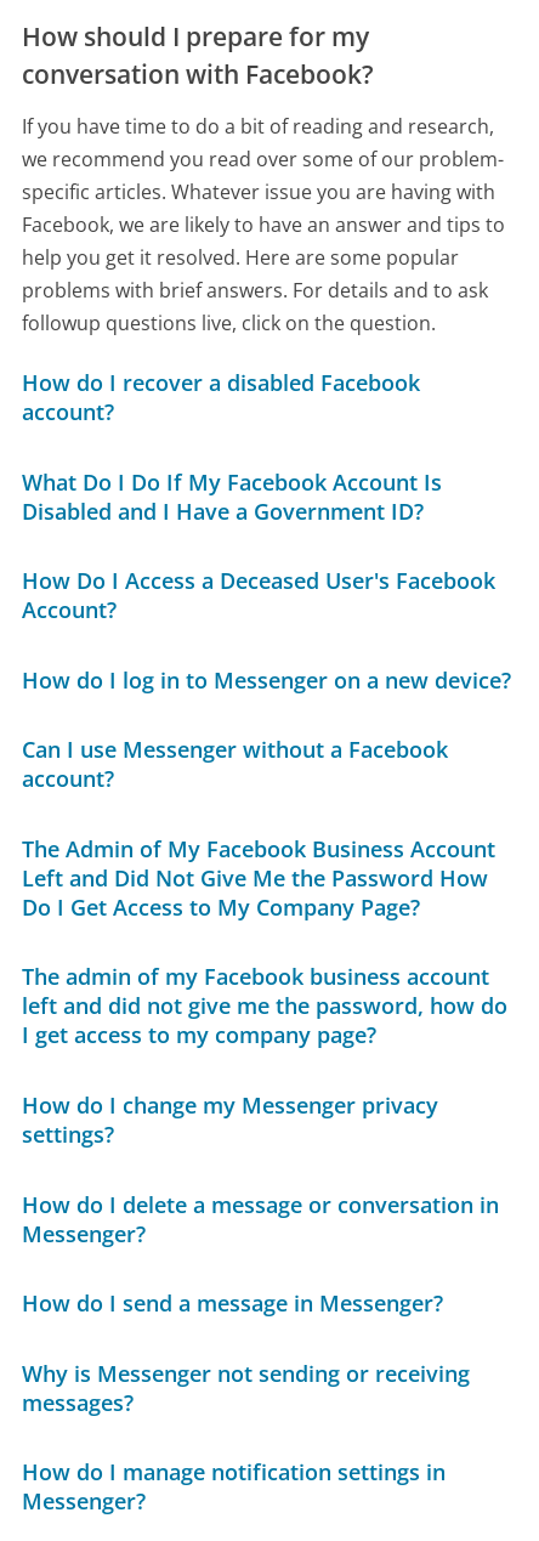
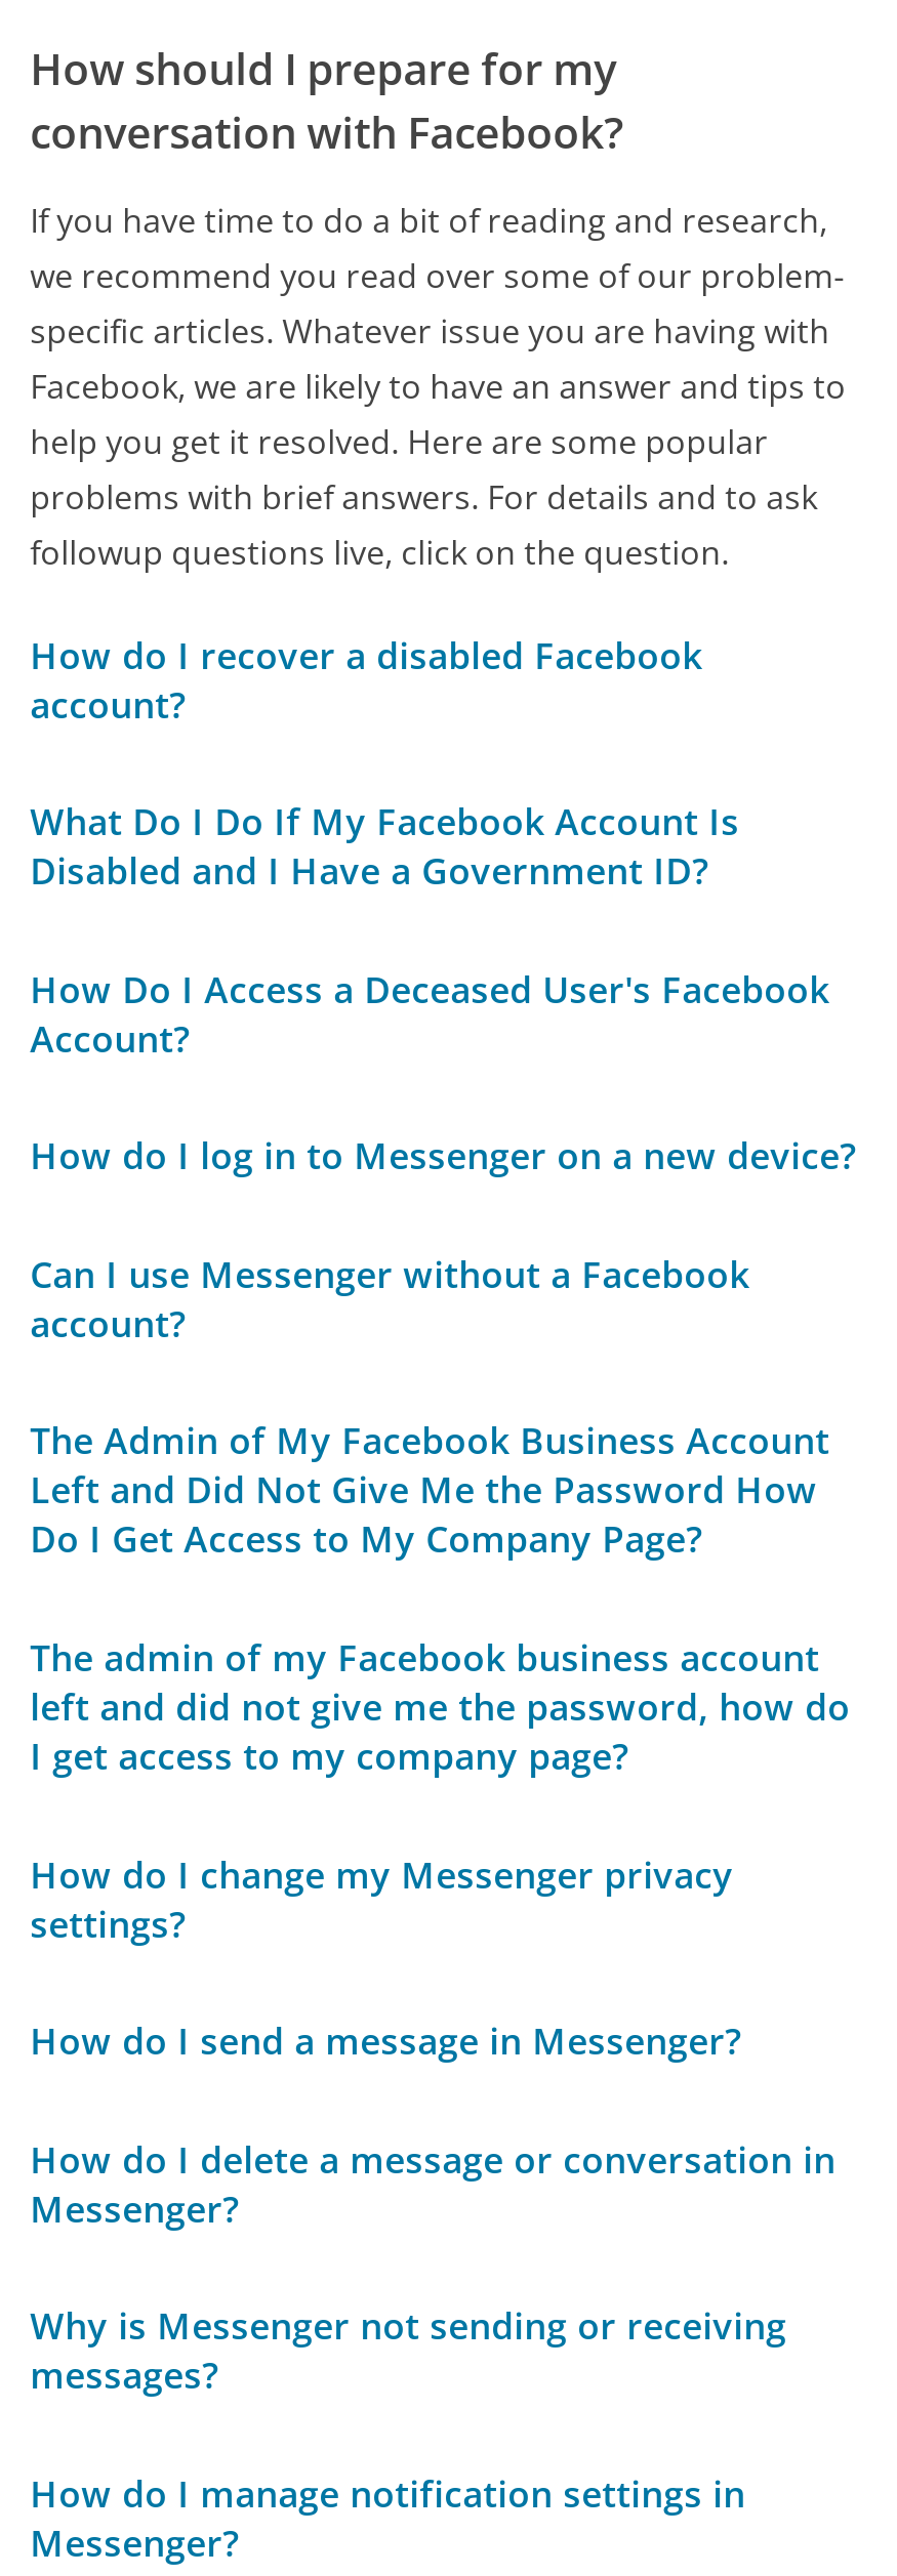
moved [22,1190,499,1248] -> [30,2134,836,2232]: How do I delete a message or conversation in | Messenger?
moved [22,1289,443,1318] -> [30,2016,742,2065]: How do I send a message in Messenger?

